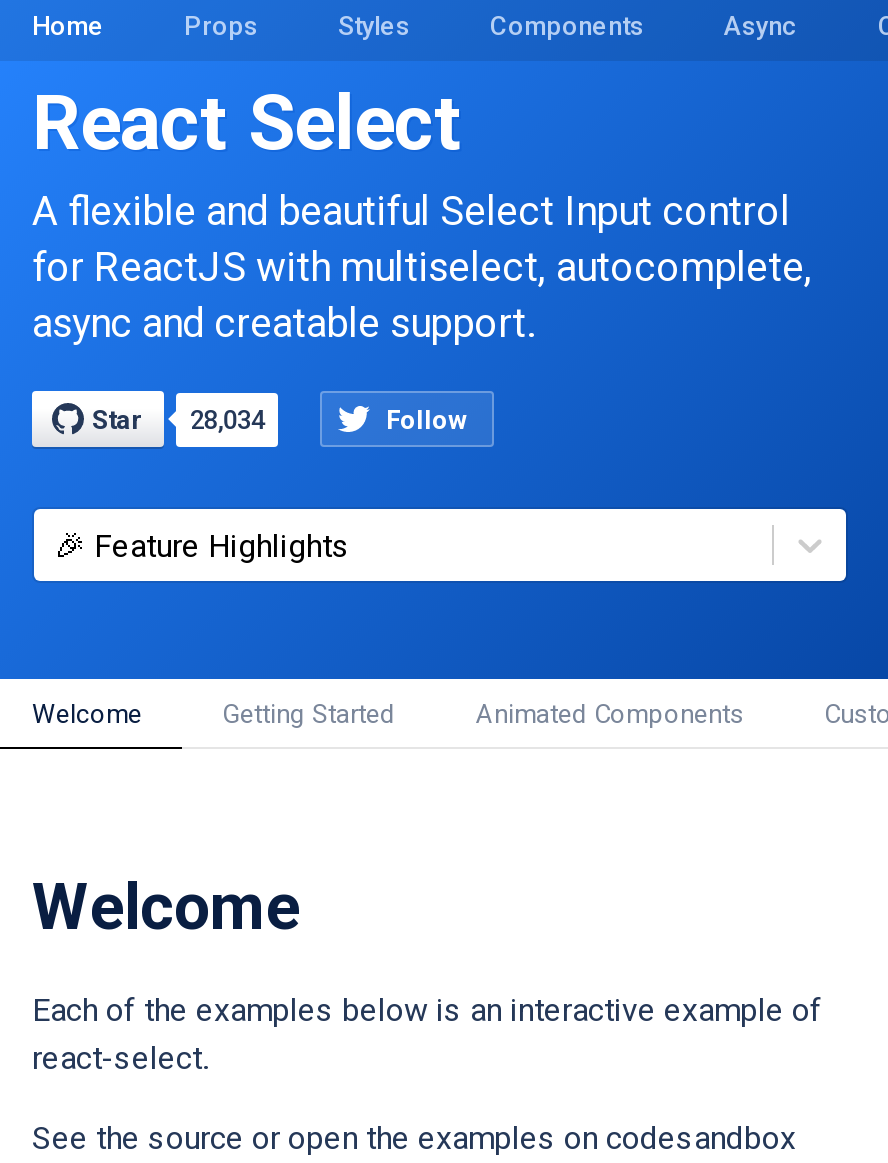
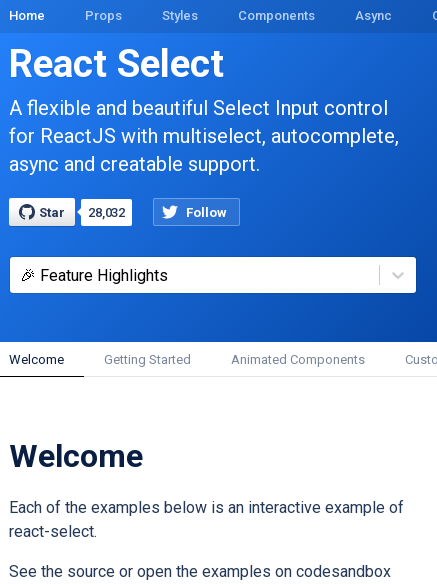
[92,405,264,435] Star 28,034 -> [39,205,125,220] Star 28,032

